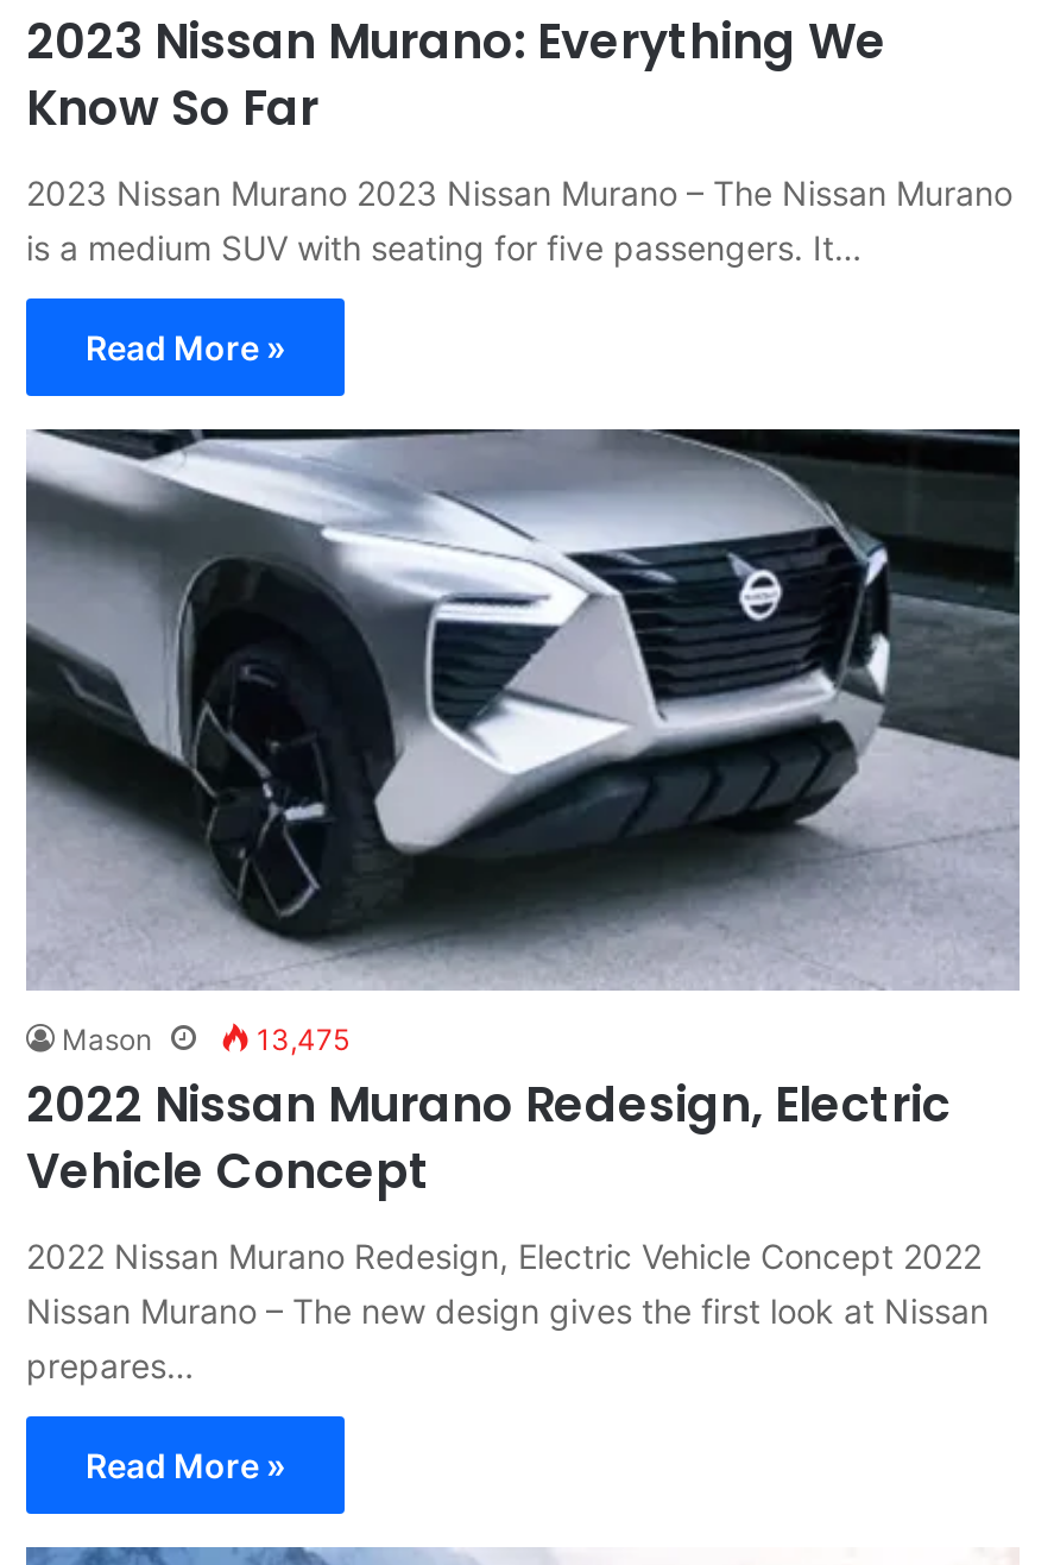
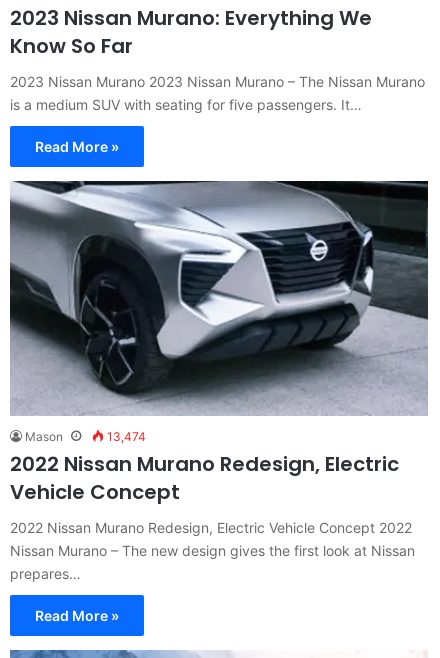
[250,1022,349,1057] 13,475 -> [104,429,146,444] 13,474

